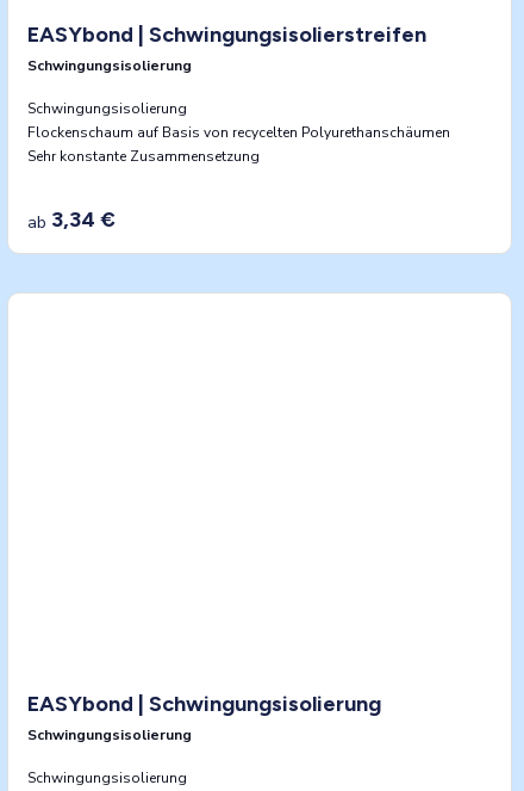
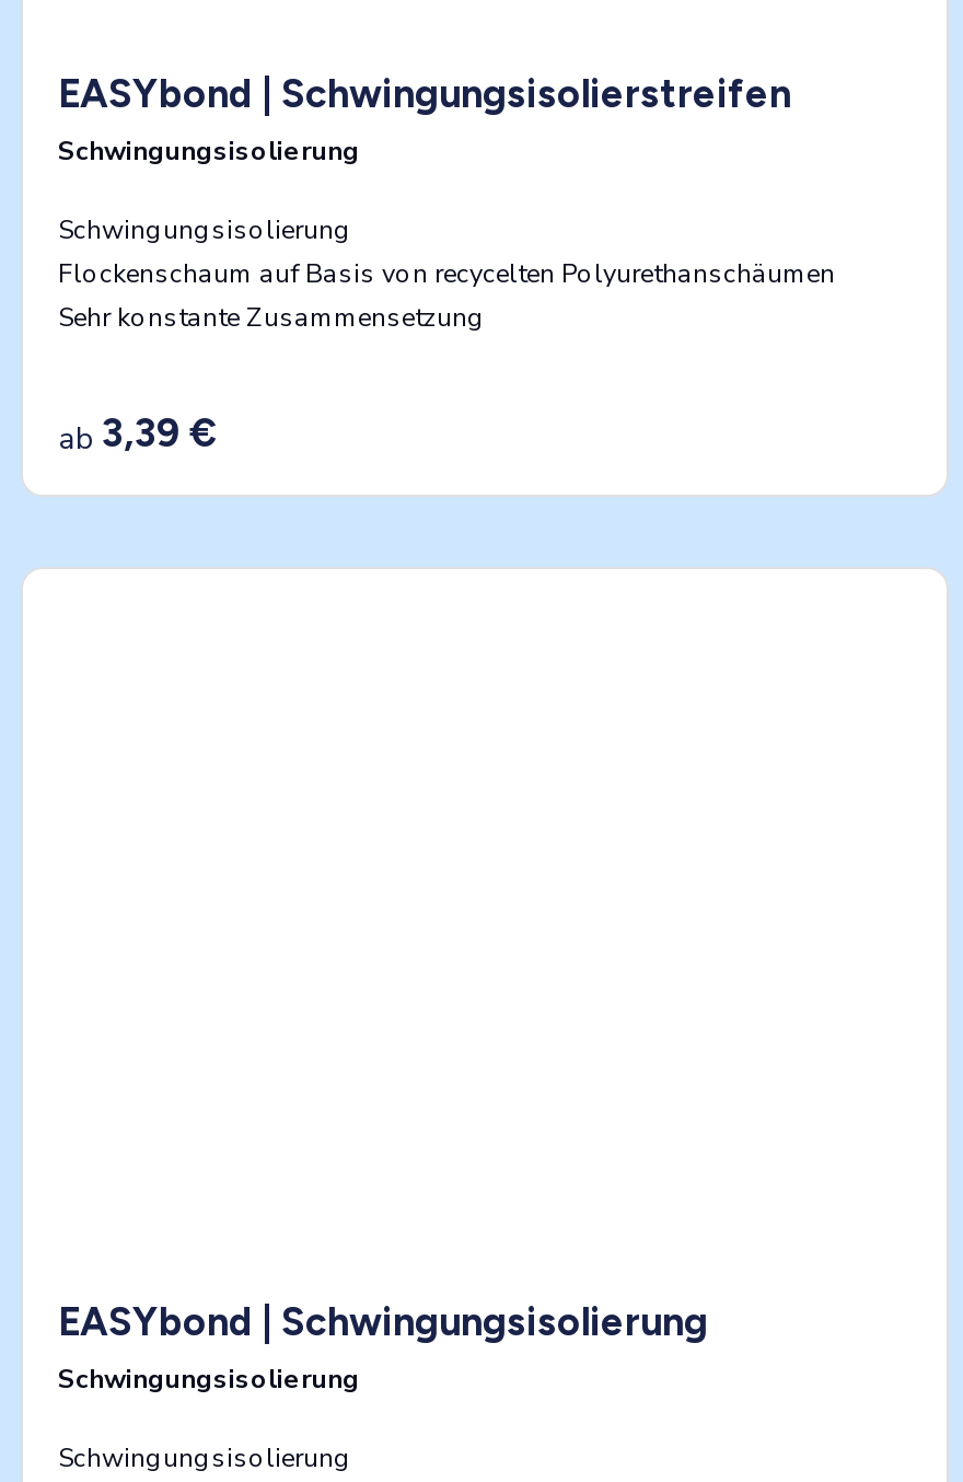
[27,207,116,234] ab 3,34 € -> [58,410,218,460] ab 3,39 €

